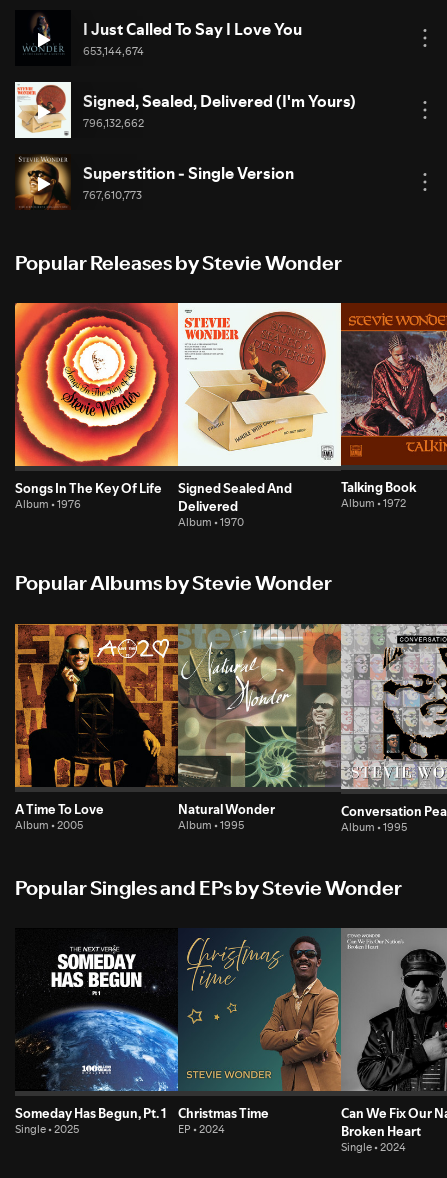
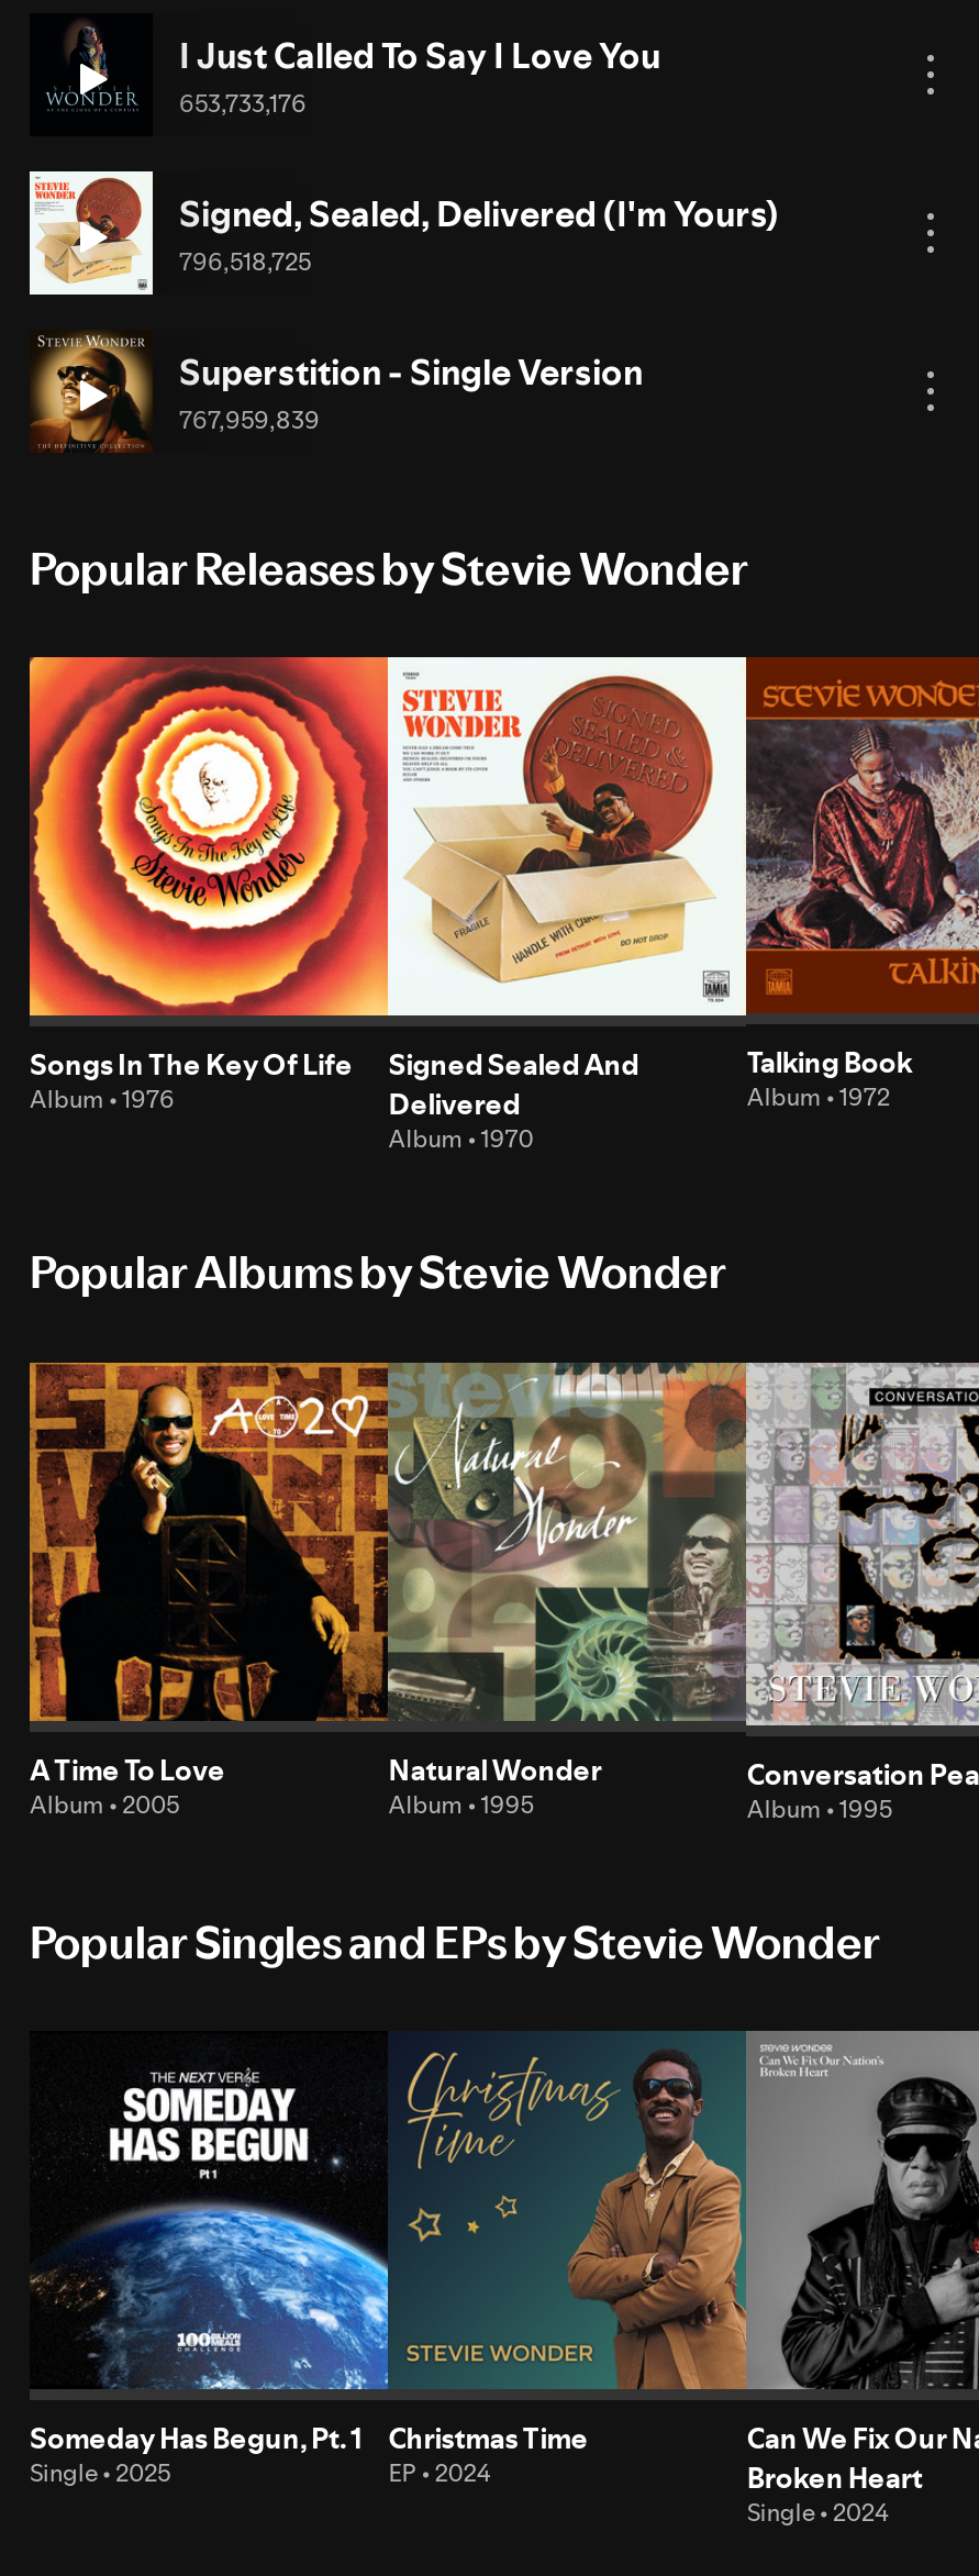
[83,43,144,58] 653,144,674 -> [179,87,307,120] 653,733,176
[83,115,144,130] 796,132,662 -> [179,245,311,278] 796,518,725
[83,187,142,202] 767,610,773 -> [179,403,320,436] 767,959,839

